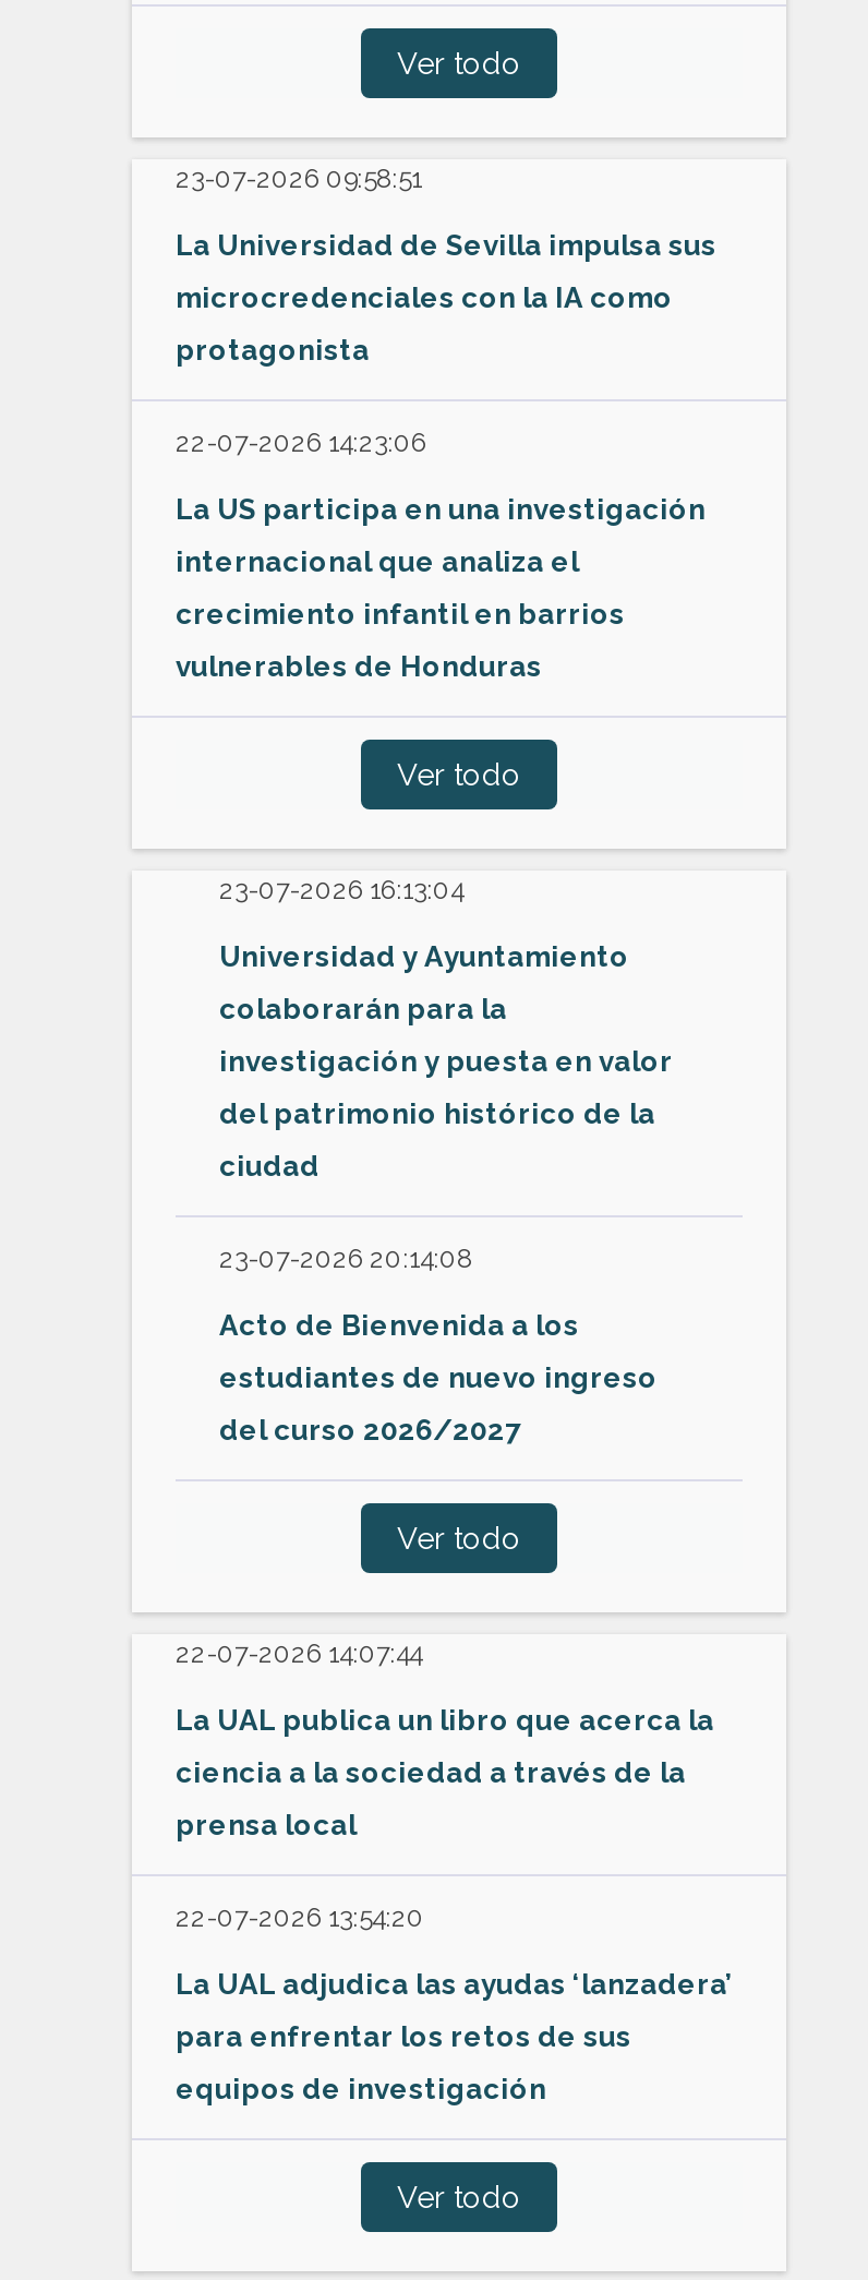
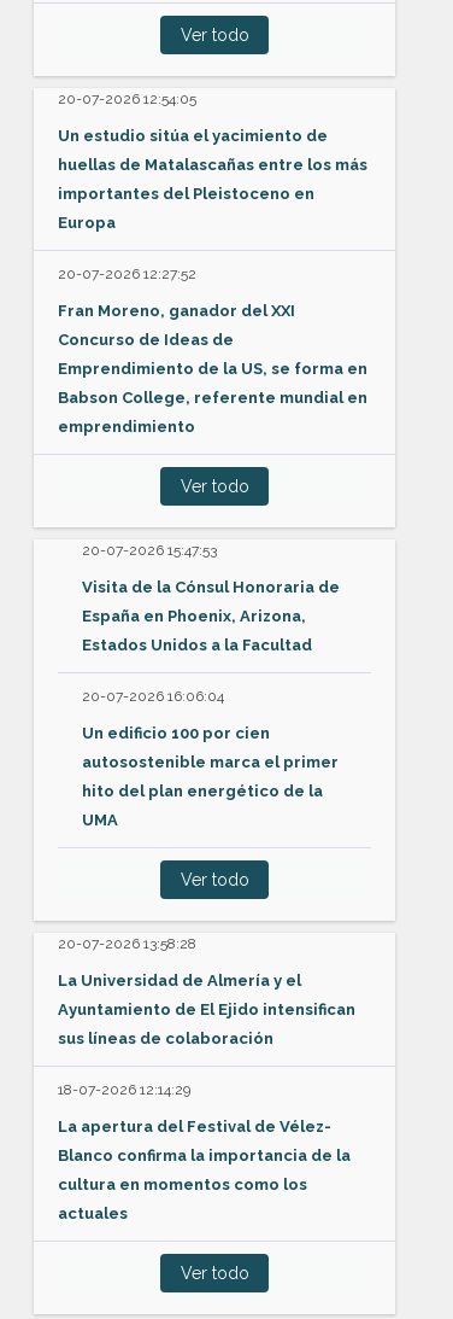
[176,163,716,683] 23-07-2026 09:58:51 | La Universidad de Sevilla impulsa sus | microcredenciales con la IA como | protagonista | 22-07-2026 14:23:06 | La US participa en una investigación | internacional que analiza el | crecimiento infantil en barrios | vulnerables de Honduras -> [58,90,367,436] 20-07-2026 12:54:05 | Un estudio sitúa el yacimiento de | huellas de Matalascañas entre los más | importantes del Pleistoceno en | Europa | 20-07-2026 12:27:52 | Fran Moreno, ganador del XXI | Concurso de Ideas de | Emprendimiento de la US, se forma en | Babson College, referente mundial en | emprendimiento
[219,875,673,1446] 23-07-2026 16:13:04 | Universidad y Ayuntamiento | colaborarán para la | investigación y puesta en valor | del patrimonio histórico de la | ciudad | 23-07-2026 20:14:08 | Acto de Bienvenida a los | estudiantes de nuevo ingreso | del curso 2026/2027 -> [82,542,340,829] 20-07-2026 15:47:53 | Visita de la Cónsul Honoraria de | España en Phoenix, Arizona, | Estados Unidos a la Facultad | 20-07-2026 16:06:04 | Un edificio 100 por cien | autosostenible marca el primer | hito del plan energético de la | UMA
[176,1638,732,2105] 22-07-2026 14:07:44 | La UAL publica un libro que acerca la | ciencia a la sociedad a través de la | prensa local | 22-07-2026 13:54:20 | La UAL adjudica las ayudas ‘lanzadera’ | para enfrentar los retos de sus | equipos de investigación -> [58,935,355,1222] 20-07-2026 13:58:28 | La Universidad de Almería y el | Ayuntamiento de El Ejido intensifican | sus líneas de colaboración | 18-07-2026 12:14:29 | La apertura del Festival de Vélez- | Blanco confirma la importancia de la | cultura en momentos como los | actuales

